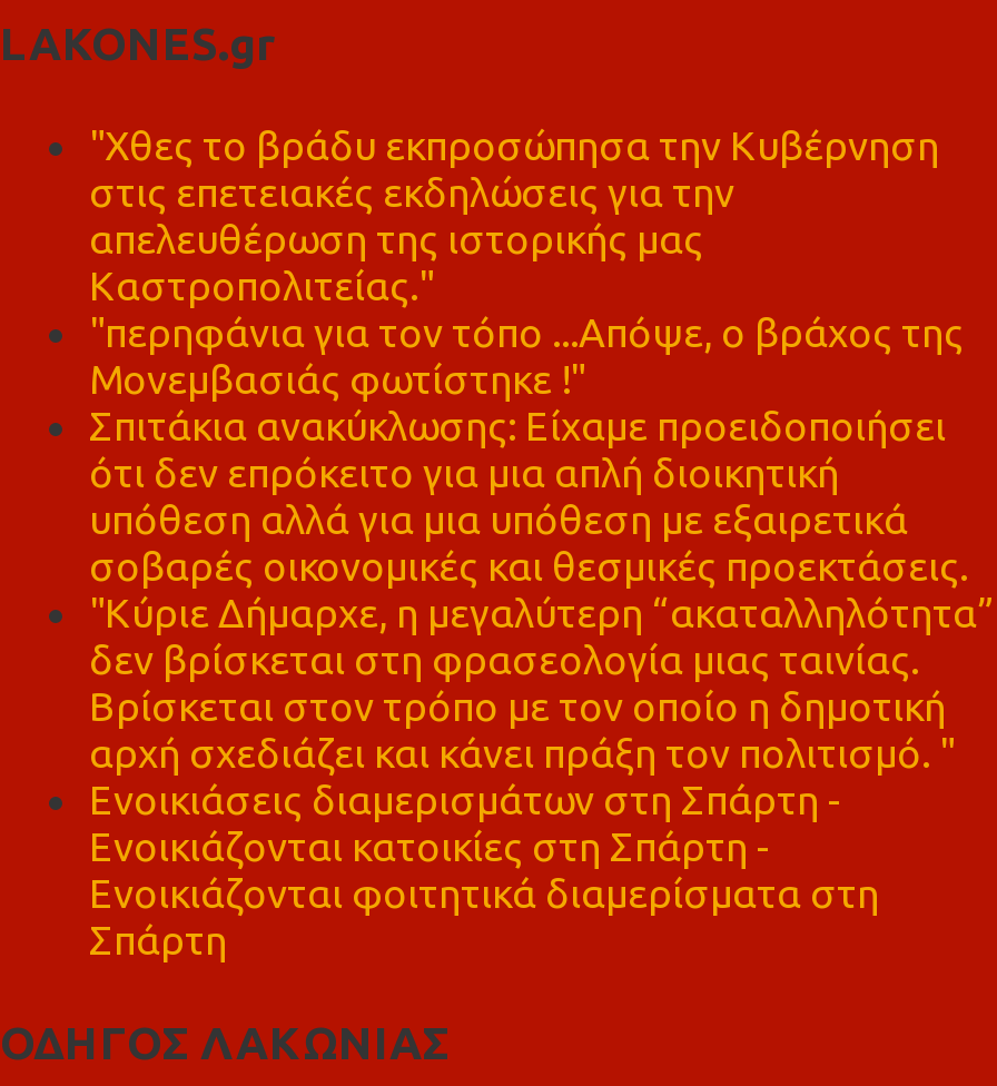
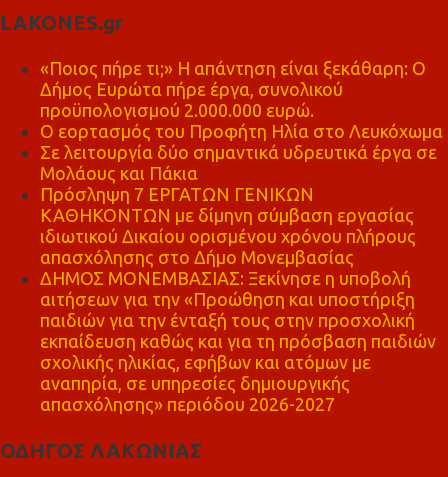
[89,122,993,961] "Χθες το βράδυ εκπροσώπησα την Κυβέρνηση | στις επετειακές εκδηλώσεις για την | απελευθέρωση της ιστορικής μας | Καστροπολιτείας." | "περηφάνια για τον τόπο ...Απόψε, ο βράχος της | Μονεμβασιάς φωτίστηκε !" | Σπιτάκια ανακύκλωσης: Είχαμε προειδοποιήσει | ότι δεν επρόκειτο για μια απλή διοικητική | υπόθεση αλλά για μια υπόθεση με εξαιρετικά | σοβαρές οικονομικές και θεσμικές προεκτάσεις. | "Κύριε Δήμαρχε, η μεγαλύτερη “ακαταλληλότητα” | δεν βρίσκεται στη φρασεολογία μιας ταινίας. | Βρίσκεται στον τρόπο με τον οποίο η δημοτική | αρχή σχεδιάζει και κάνει πράξη τον πολιτισμό. " | Ενοικιάσεις διαμερισμάτων στη Σπάρτη - | Ενοικιάζονται κατοικίες στη Σπάρτη - | Ενοικιάζονται φοιτητικά διαμερίσματα στη | Σπάρτη -> [40,58,443,414] «Ποιος πήρε τι;» Η απάντηση είναι ξεκάθαρη: Ο | Δήμος Ευρώτα πήρε έργα, συνολικού | προϋπολογισμού 2.000.000 ευρώ. | Ο εορτασμός του Προφήτη Ηλία στο Λευκόχωμα | Σε λειτουργία δύο σημαντικά υδρευτικά έργα σε | Μολάους και Πάκια | Πρόσληψη 7 ΕΡΓΑΤΩΝ ΓΕΝΙΚΩΝ | ΚΑΘΗΚΟΝΤΩΝ με δίμηνη σύμβαση εργασίας | ιδιωτικού Δικαίου ορισμένου χρόνου πλήρους | απασχόλησης στο Δήμο Μονεμβασίας | ΔΗΜΟΣ ΜΟΝΕΜΒΑΣΙΑΣ: Ξεκίνησε η υποβολή | αιτήσεων για την «Προώθηση και υποστήριξη | παιδιών για την ένταξή τους στην προσχολική | εκπαίδευση καθώς και για τη πρόσβαση παιδιών | σχολικής ηλικίας, εφήβων και ατόμων με | αναπηρία, σε υπηρεσίες δημιουργικής | απασχόλησης» περιόδου 2026-2027

